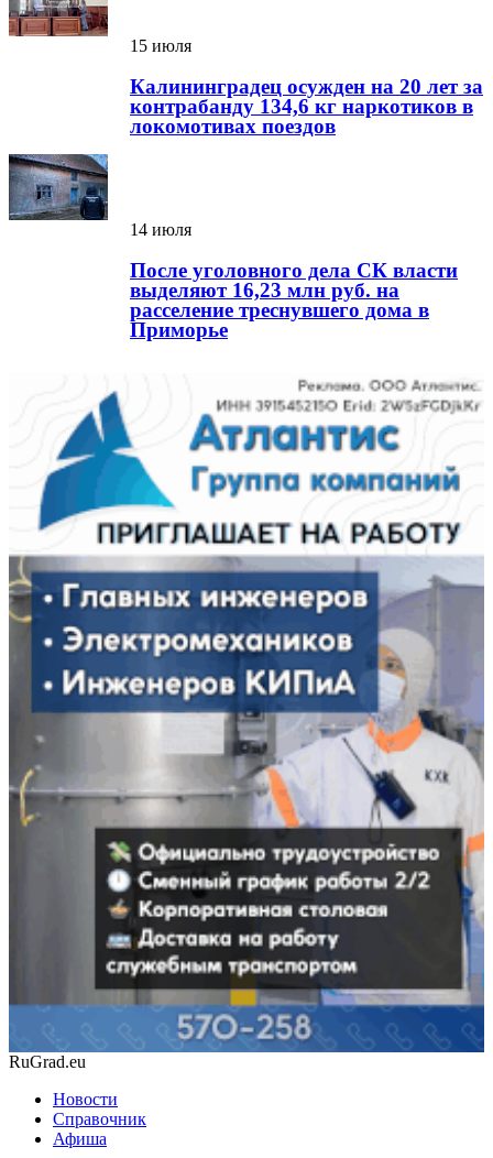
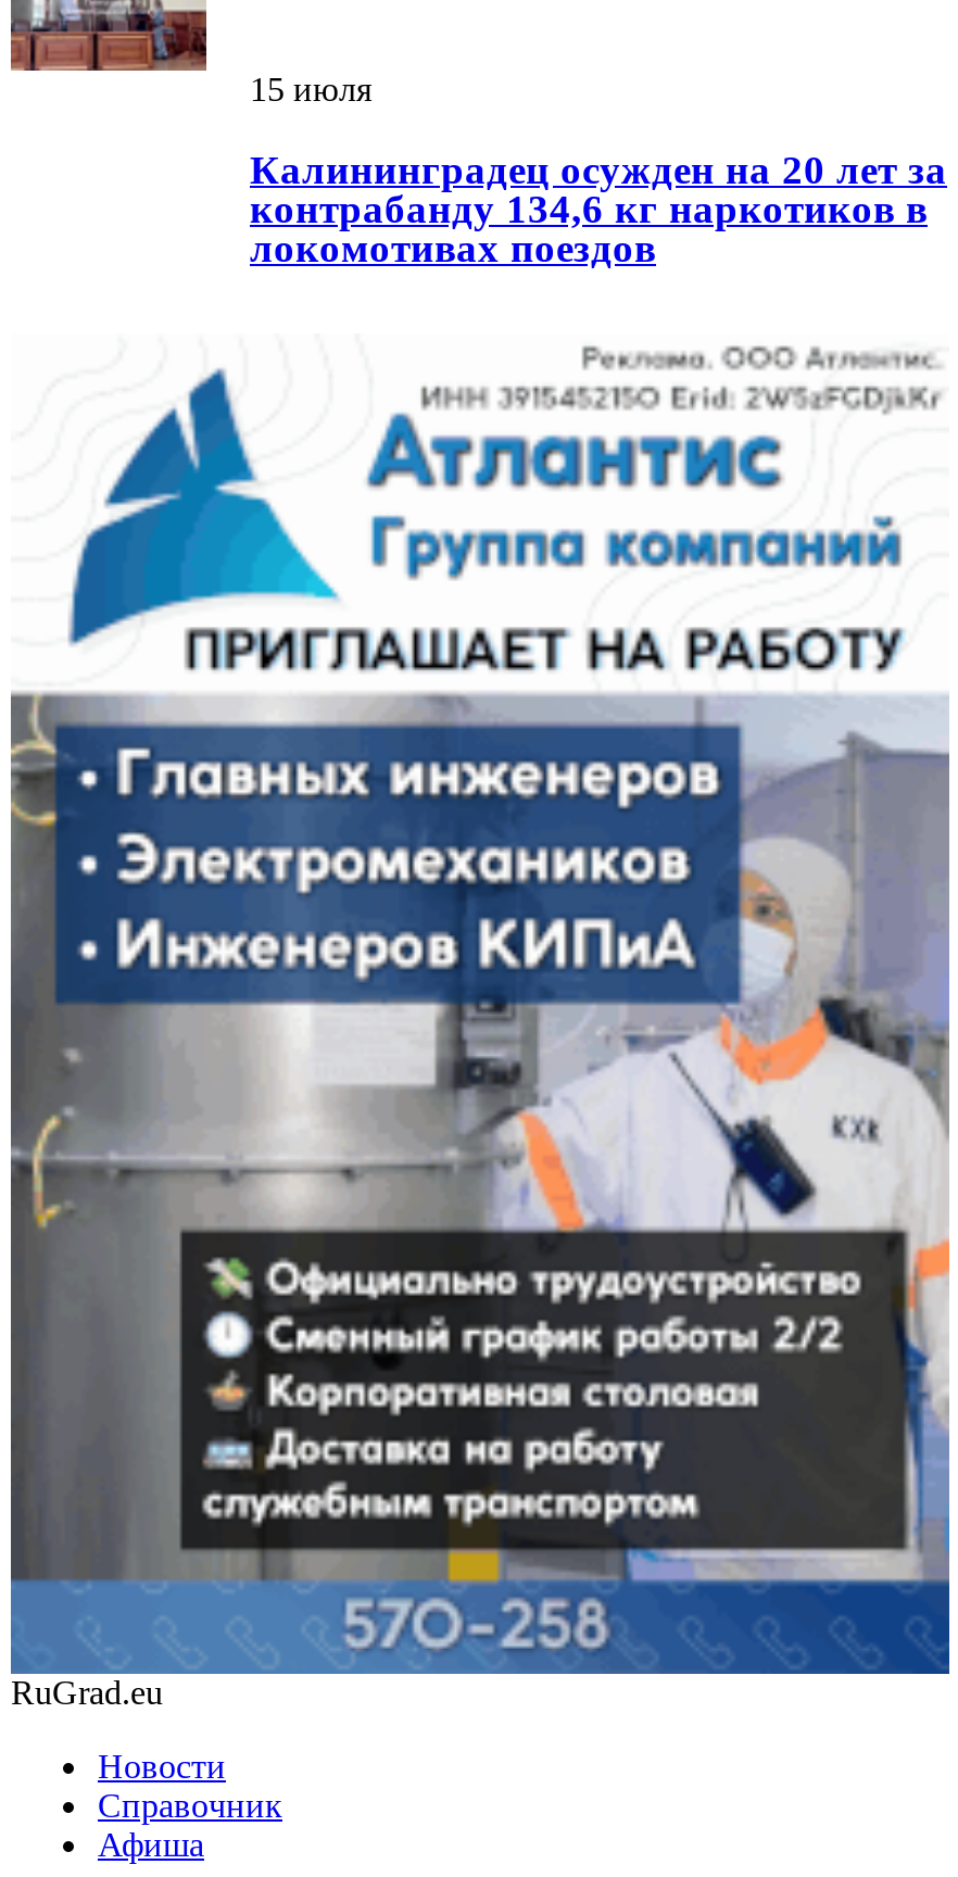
[8,153,458,341] [image] | 14 июля | После уголовного дела СК власти | выделяют 16,23 млн руб. на | расселение треснувшего дома в | Приморье -> none

